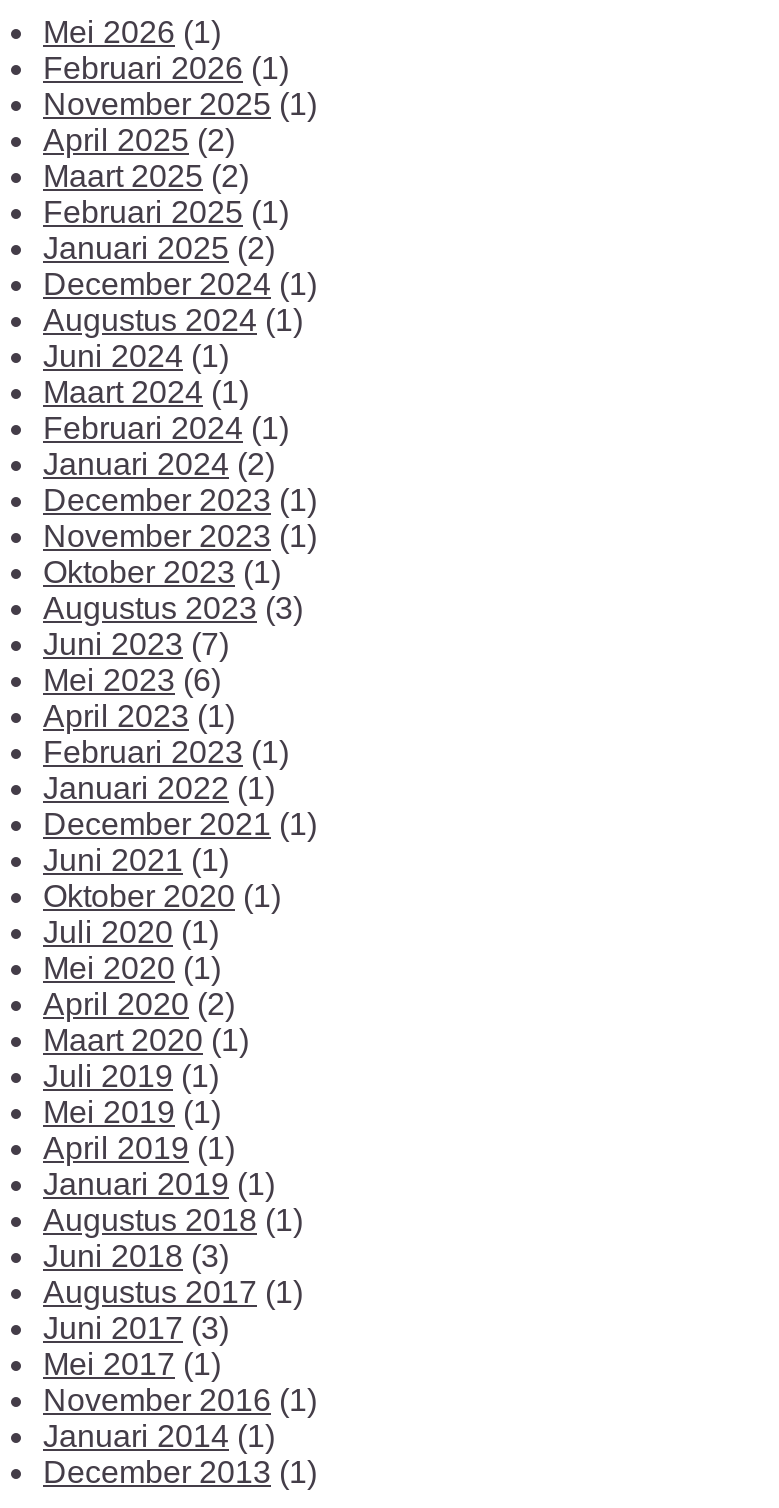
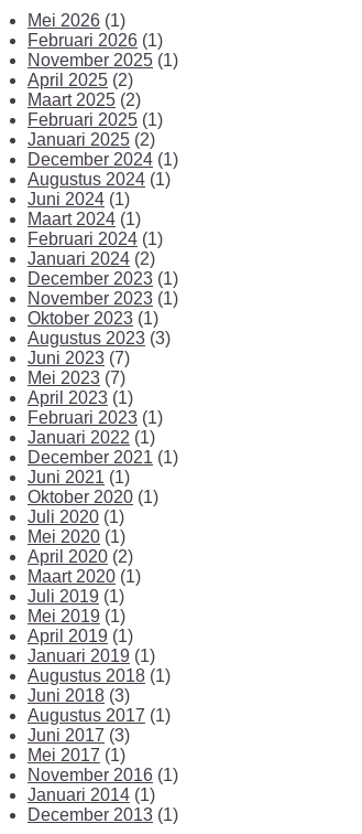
[43,662,221,696] Mei 2023 (6) -> [28,368,125,387] Mei 2023 (7)

